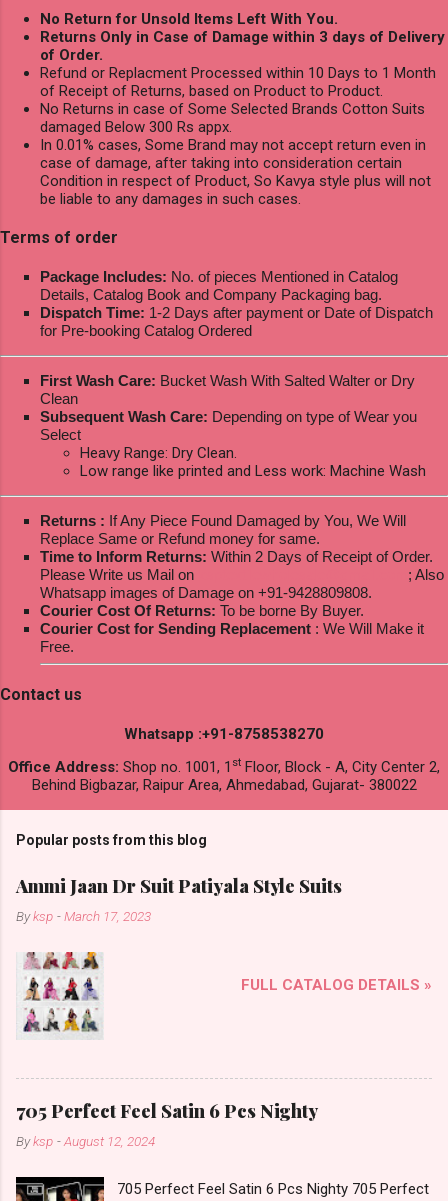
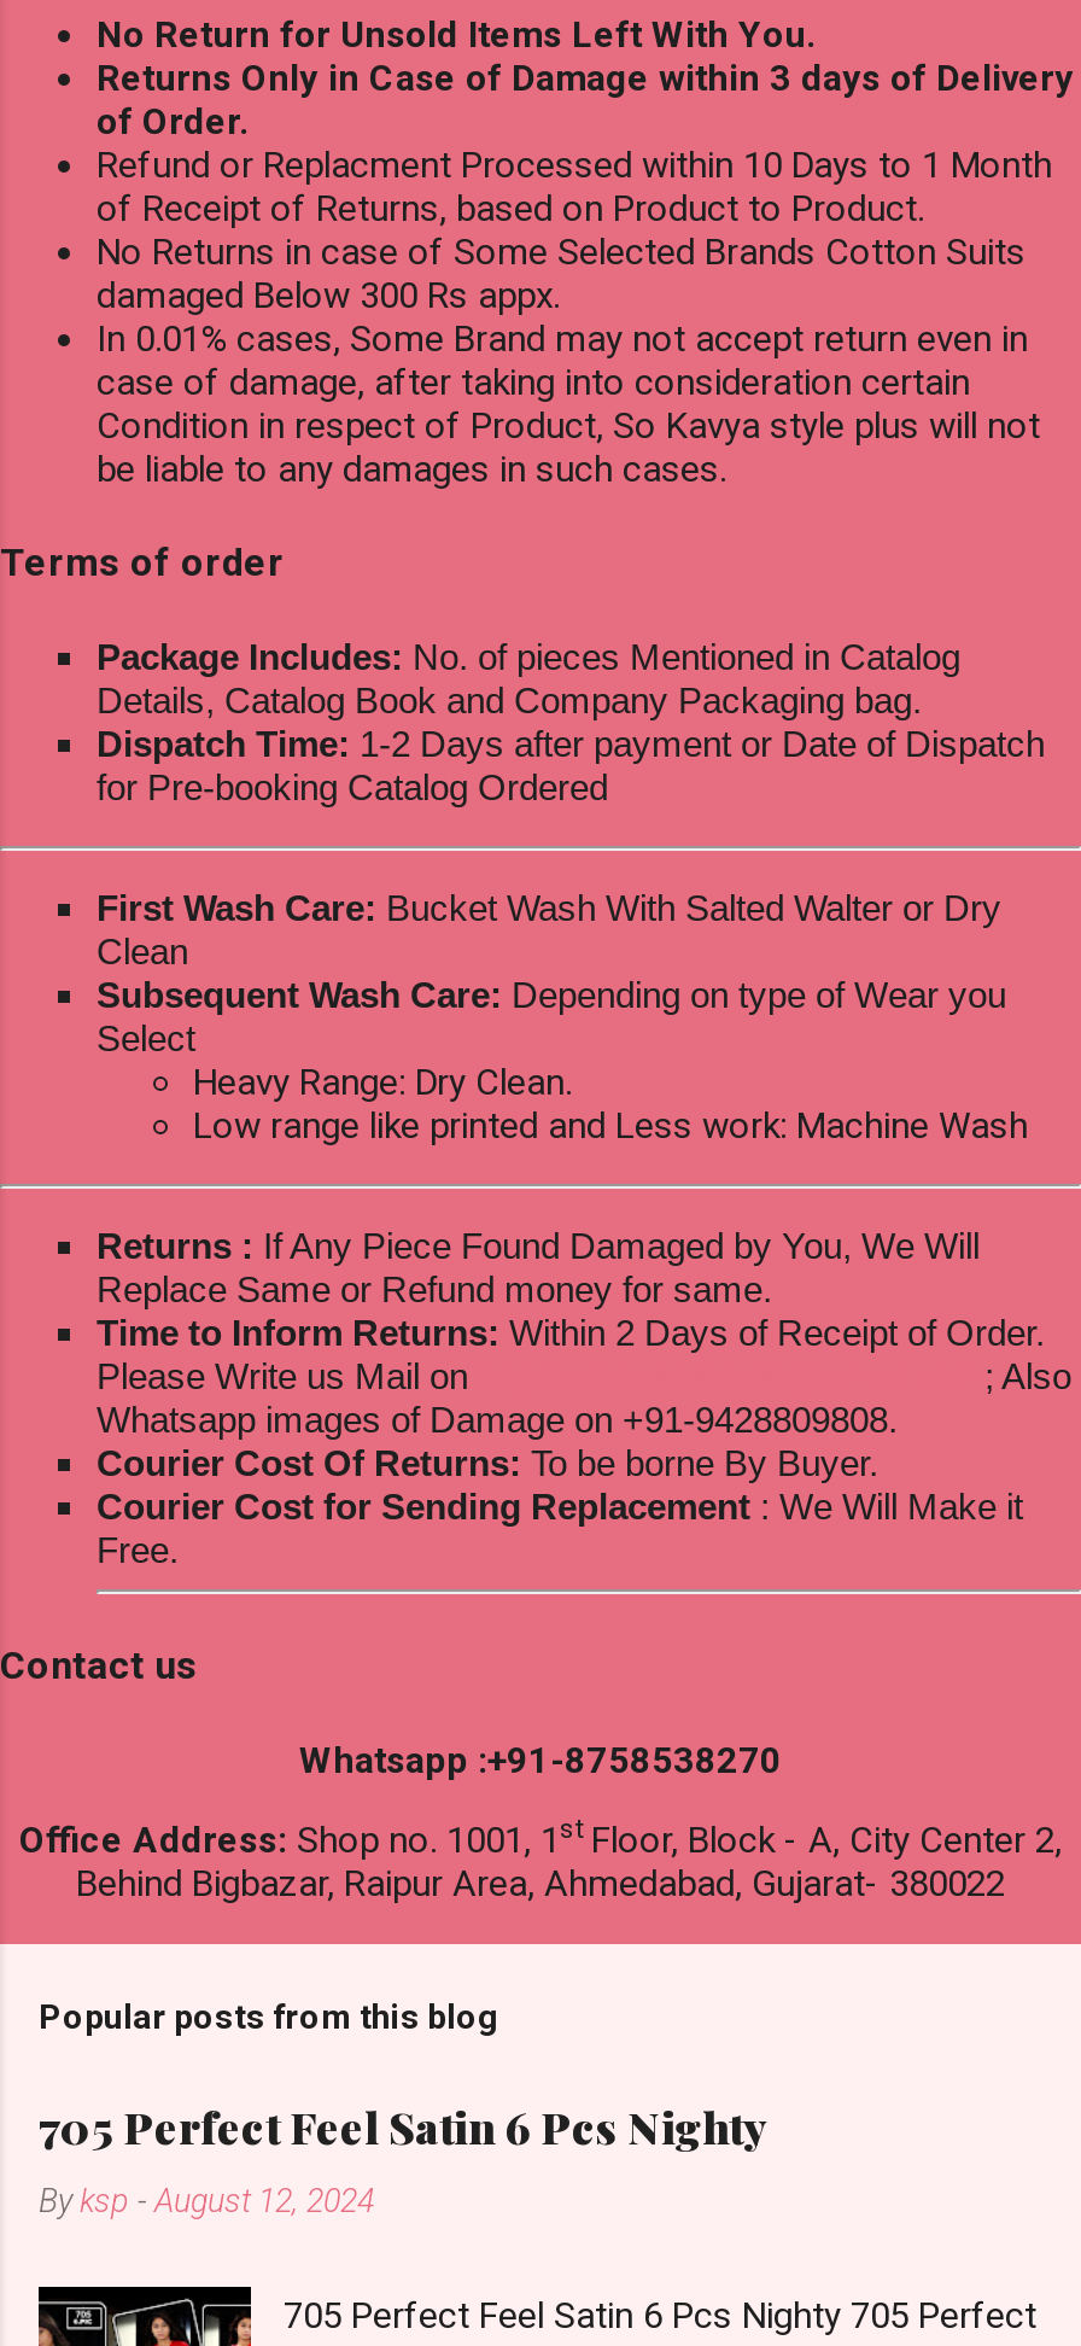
[16,874,342,924] Ammi Jaan Dr Suit Patiyala Style Suits | By ksp - March 17, 2023 -> none
[16,951,104,1039] [image] -> none
[241,976,432,994] FULL CATALOG DETAILS » -> none

